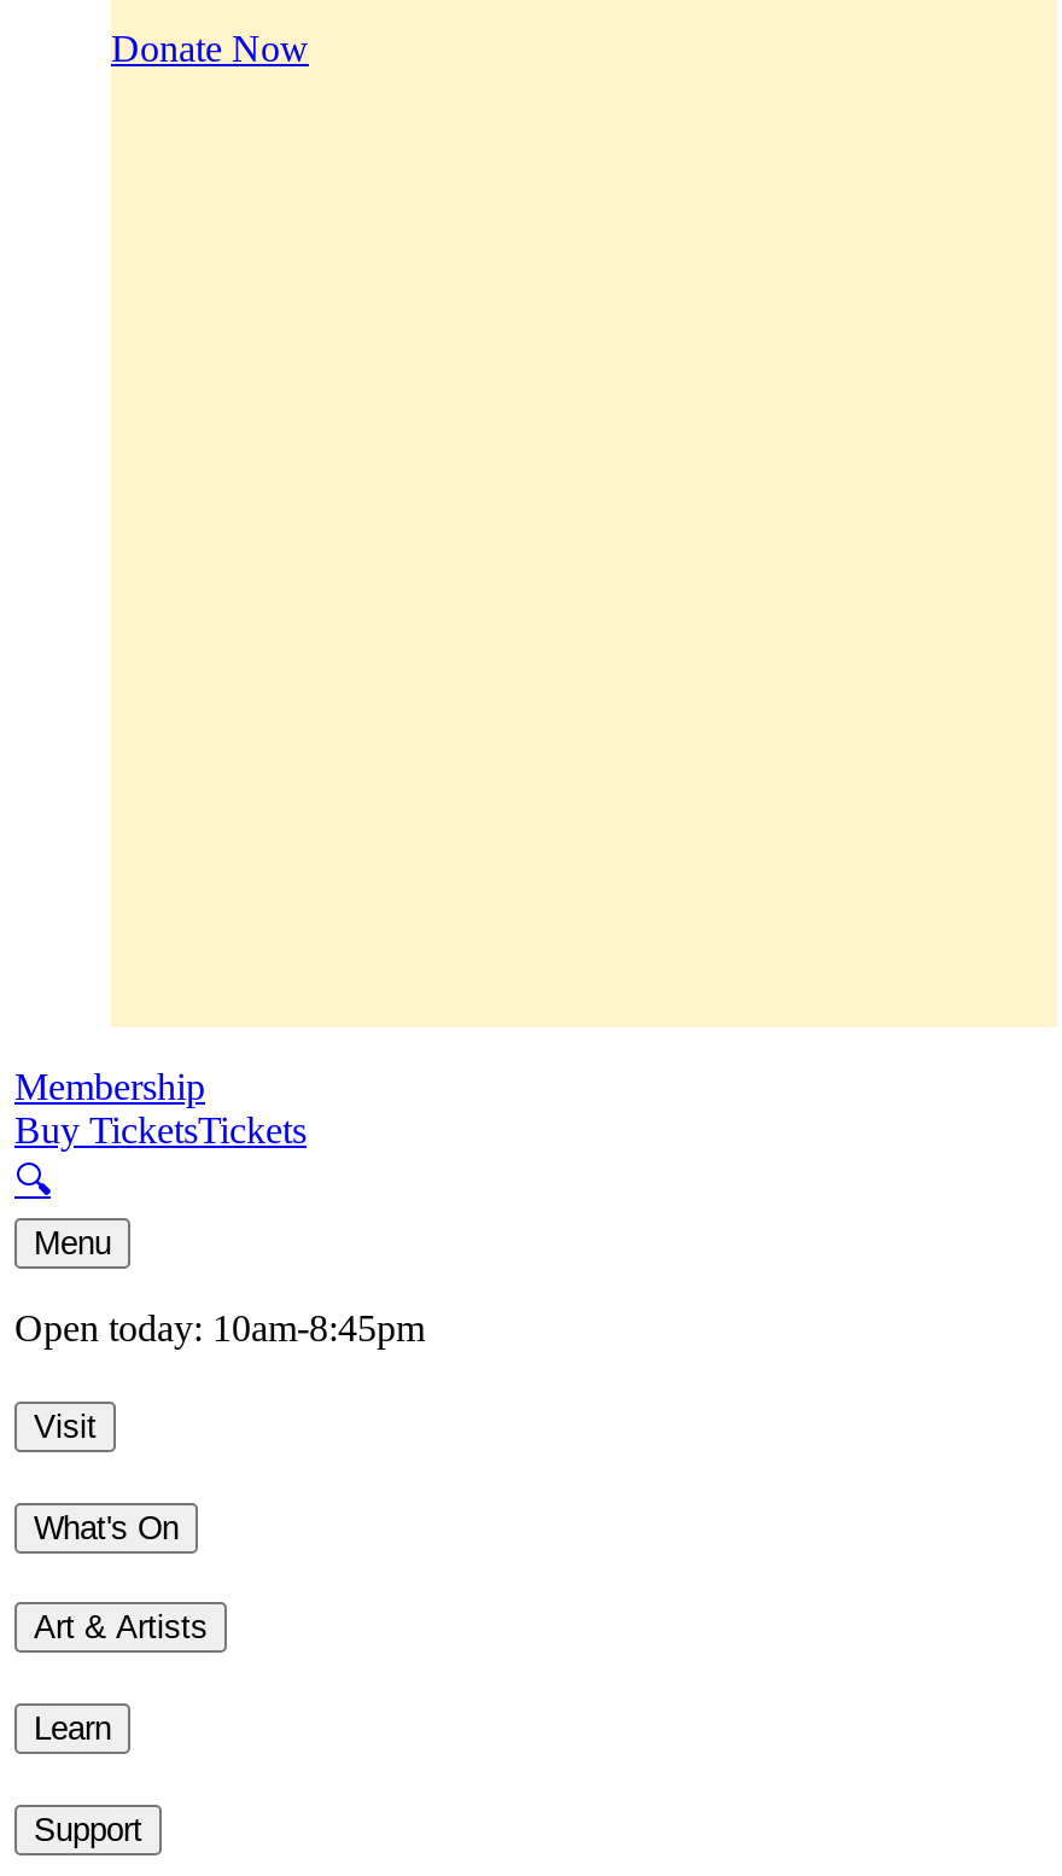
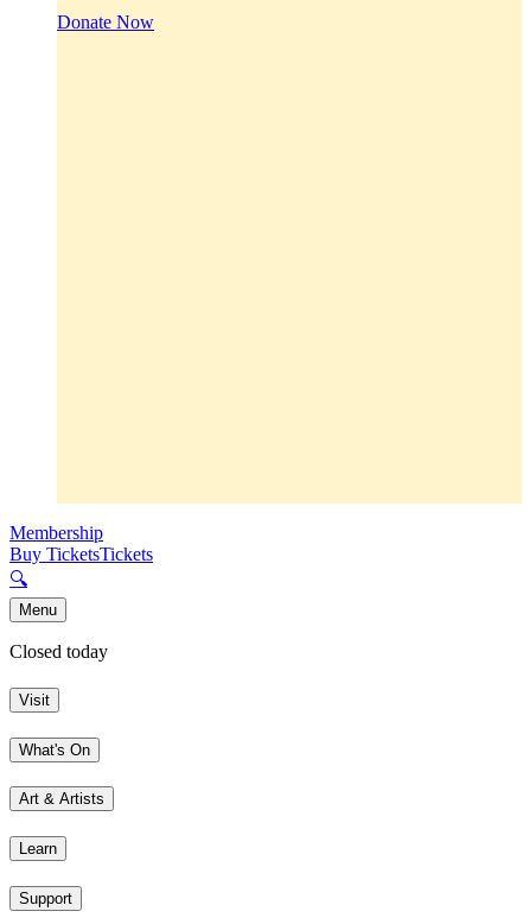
[14,1308,425,1349] Open today: 10am-8:45pm -> [9,642,108,662] Closed today

